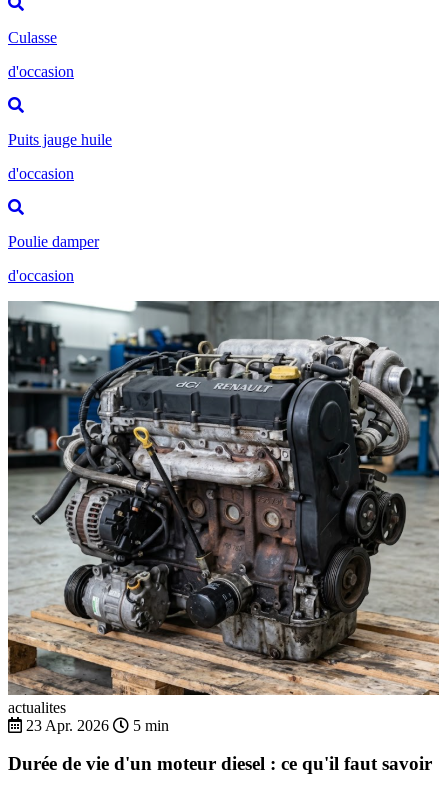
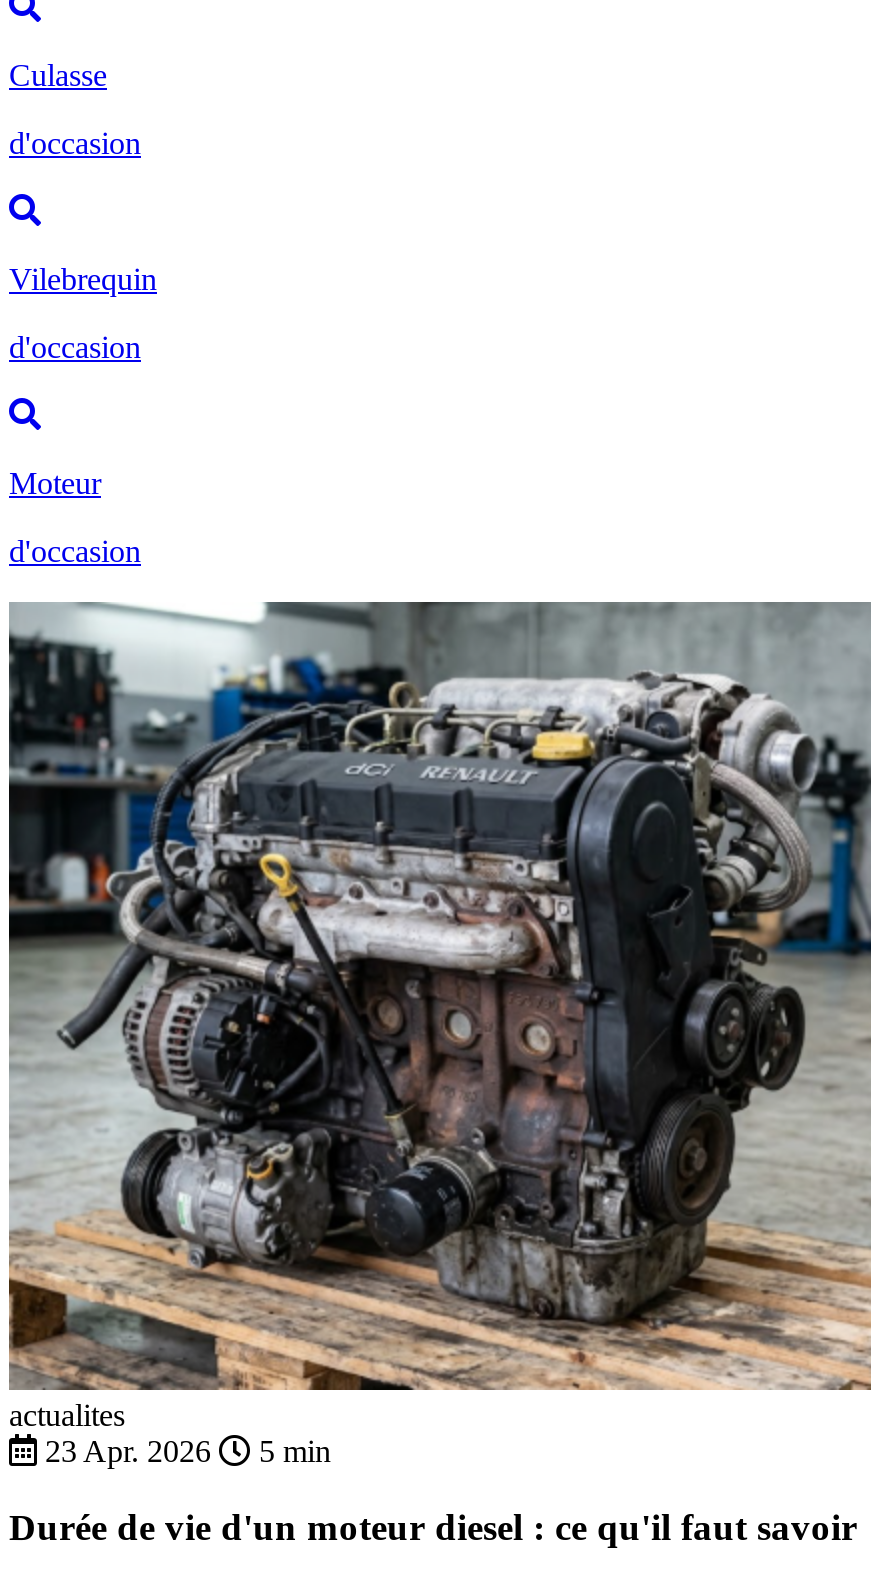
[8,131,112,148] Puits jauge huile -> [9,262,157,296] Vilebrequin
[8,233,99,250] Poulie damper -> [9,466,101,500] Moteur

